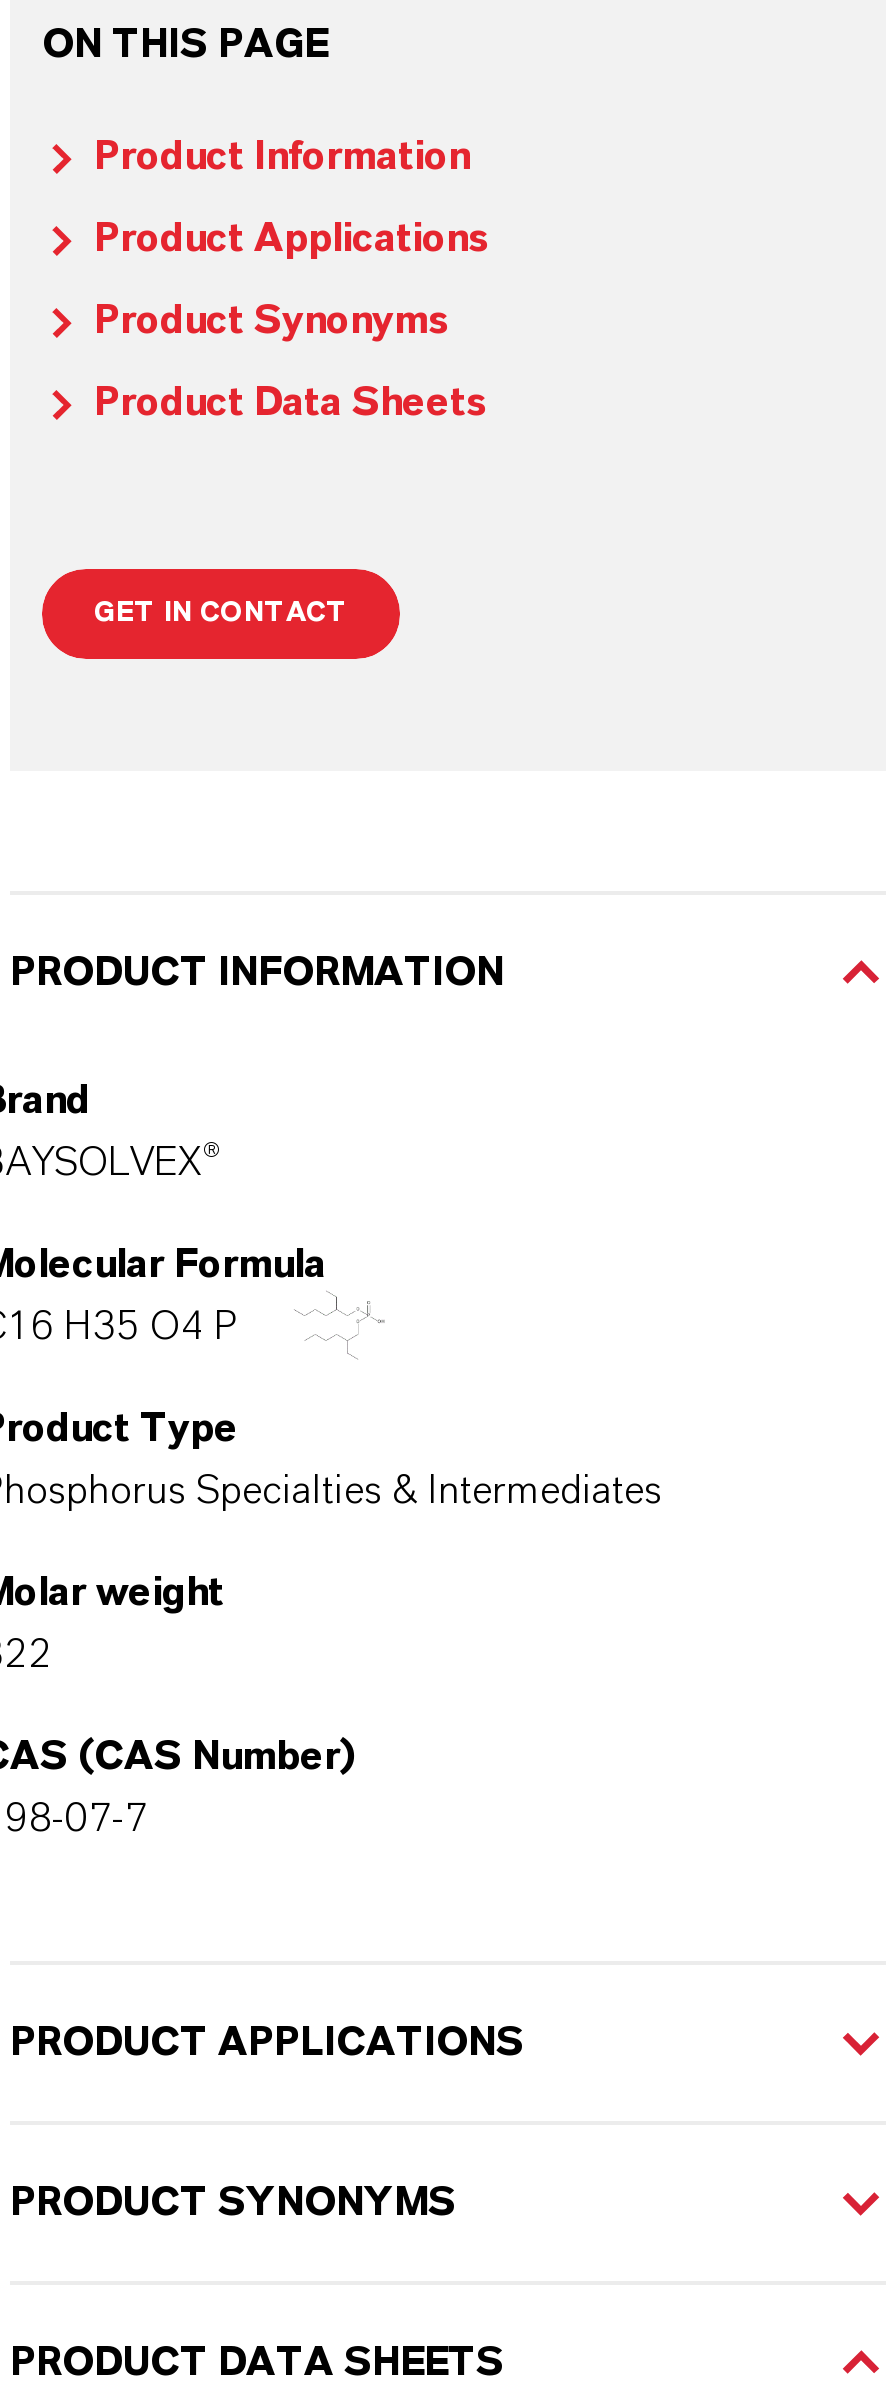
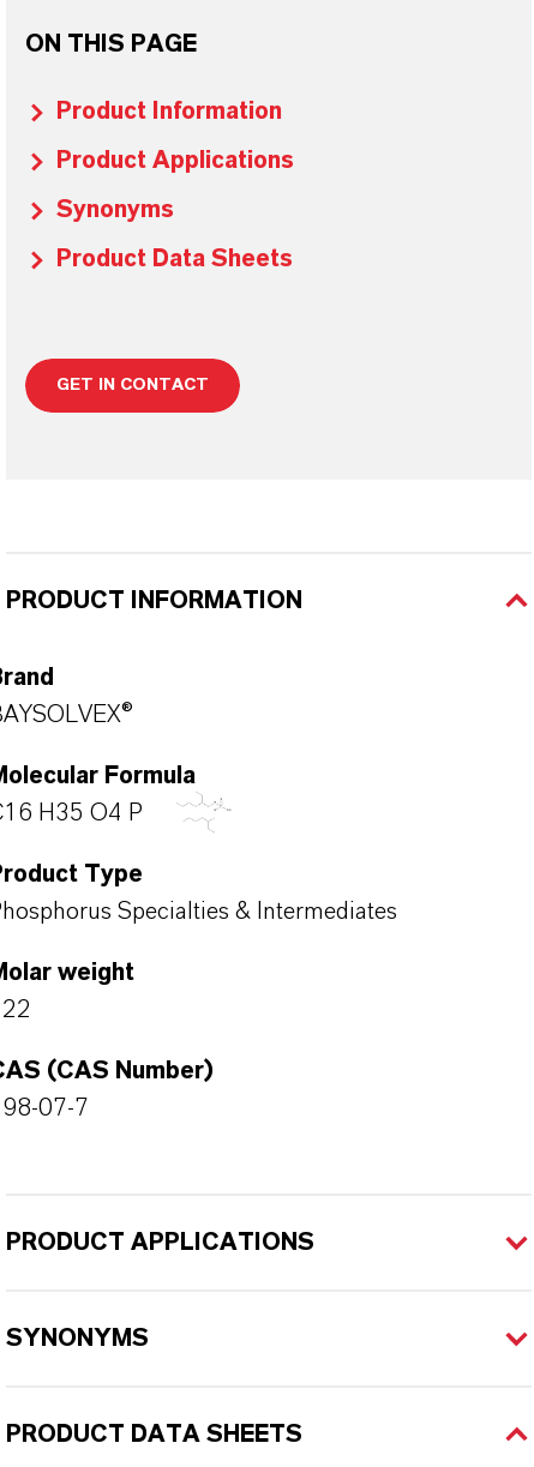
[94,301,450,341] Product Synonyms -> [56,198,174,222] Synonyms
[10,2183,456,2223] PRODUCT SYNONYMS -> [6,1327,149,1351] SYNONYMS

